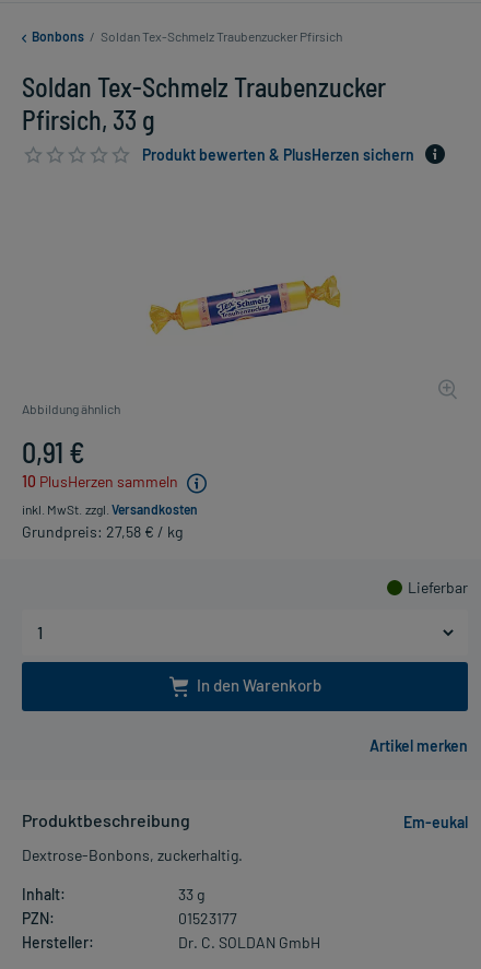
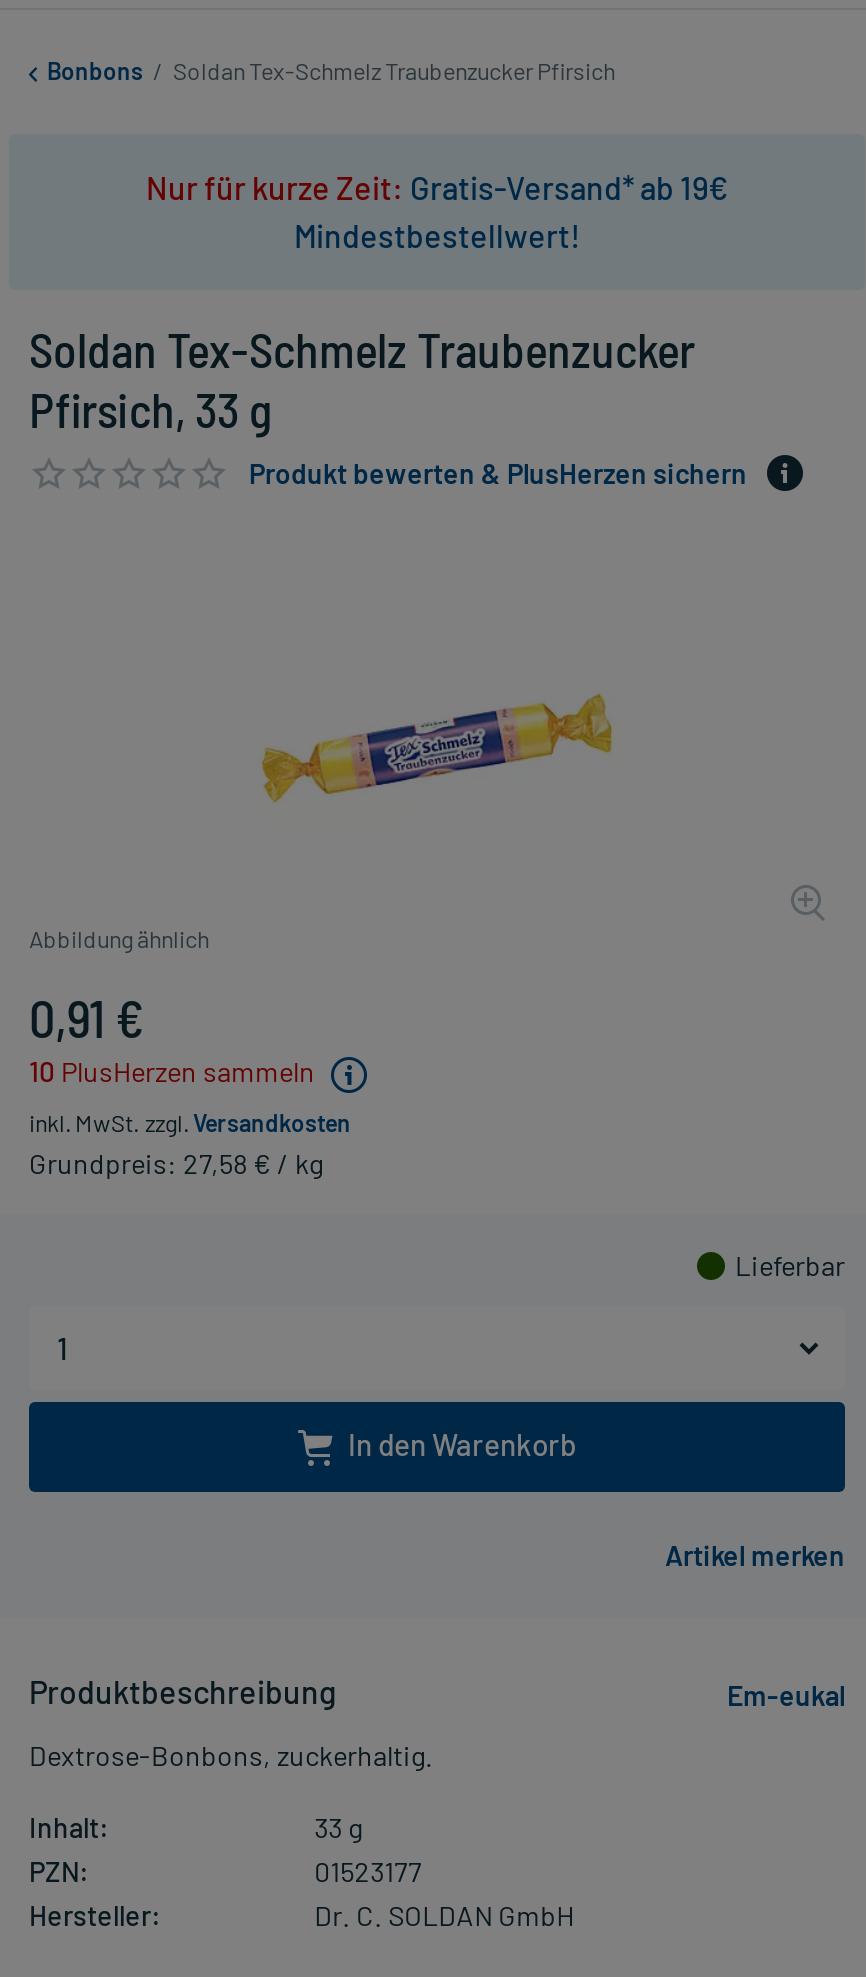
none -> [146,168,728,254] Nur für kurze Zeit: Gratis-Versand* ab 19€ | Mindestbestellwert!

